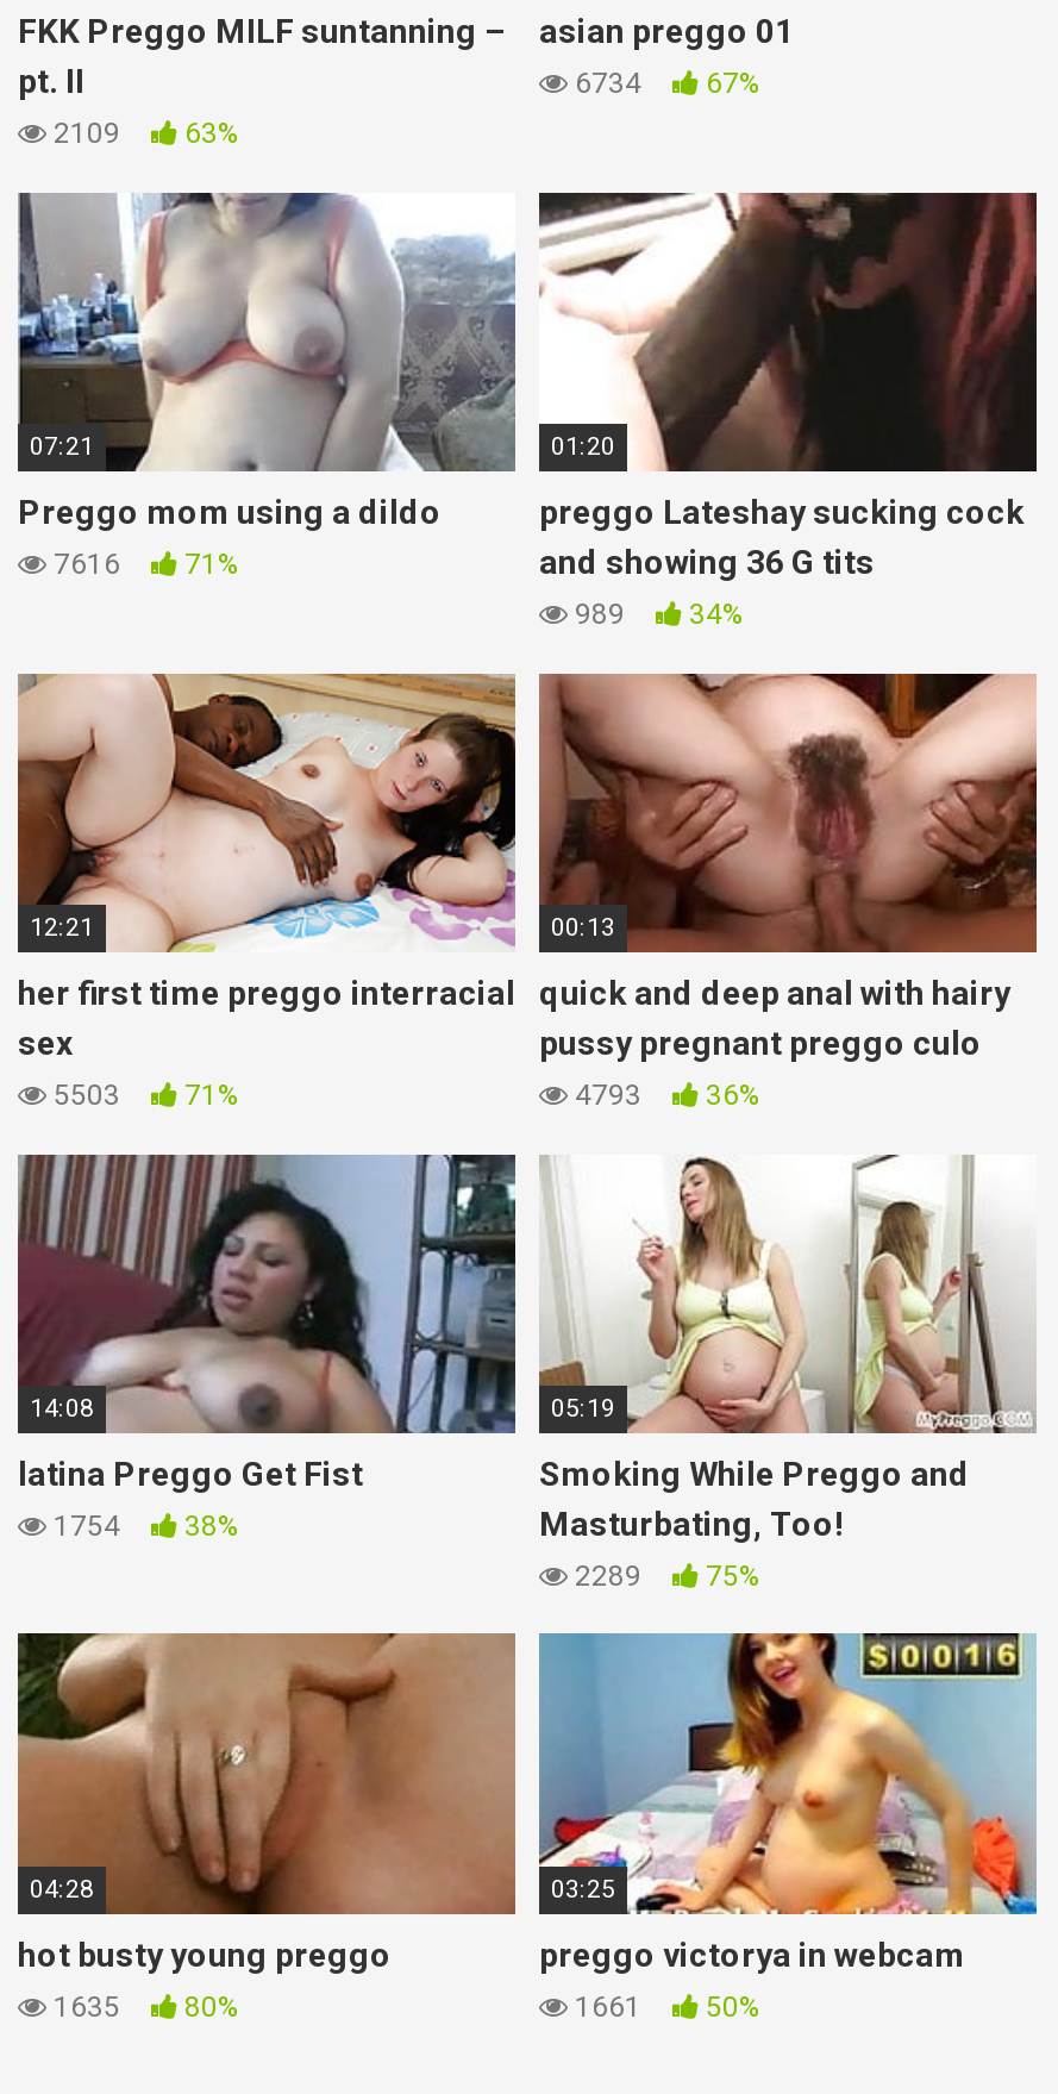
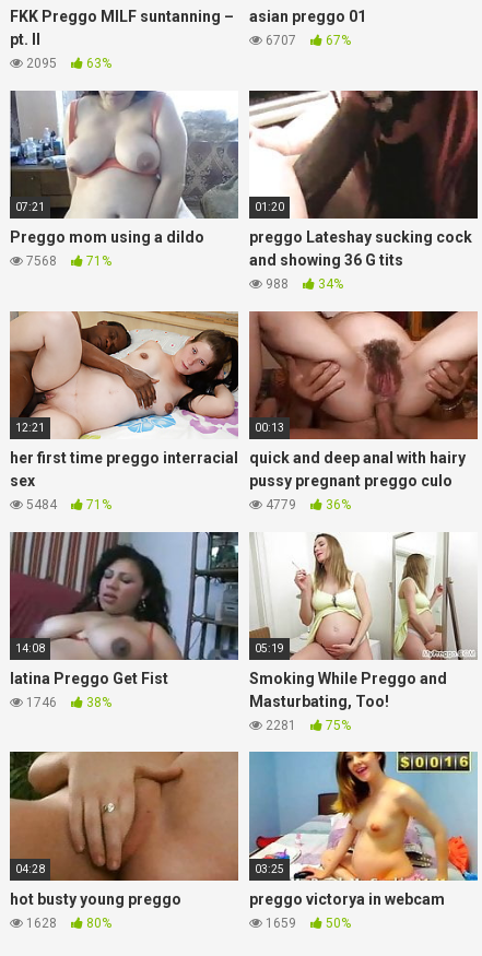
[568,67,760,100] 6734 67% -> [262,33,351,48] 6707 67%
[46,117,239,150] 2109 63% -> [23,56,111,71] 2095 63%
[46,548,239,581] 7616 71% -> [23,254,111,269] 7568 71%
[568,598,744,631] 989 34% -> [262,277,343,292] 988 34%
[46,1079,239,1112] 5503 71% -> [23,497,111,513] 5484 71%
[568,1079,760,1112] 4793 36% -> [262,497,351,513] 4779 36%
[46,1510,239,1543] 1754 38% -> [23,695,111,710] 1746 38%
[568,1560,760,1593] 2289 75% -> [262,718,351,733] 2281 75%
[46,1990,239,2024] 1635 80% -> [23,916,111,931] 1628 80%
[568,1990,760,2024] 1661 50% -> [262,916,351,931] 1659 50%

